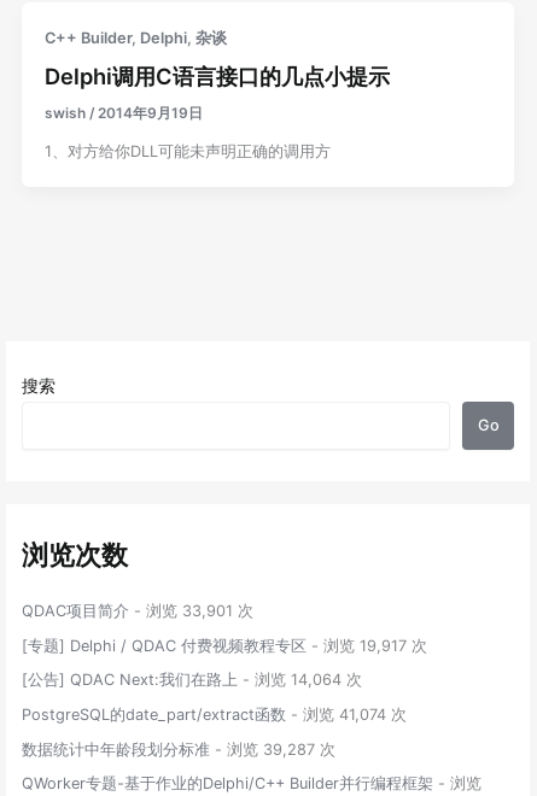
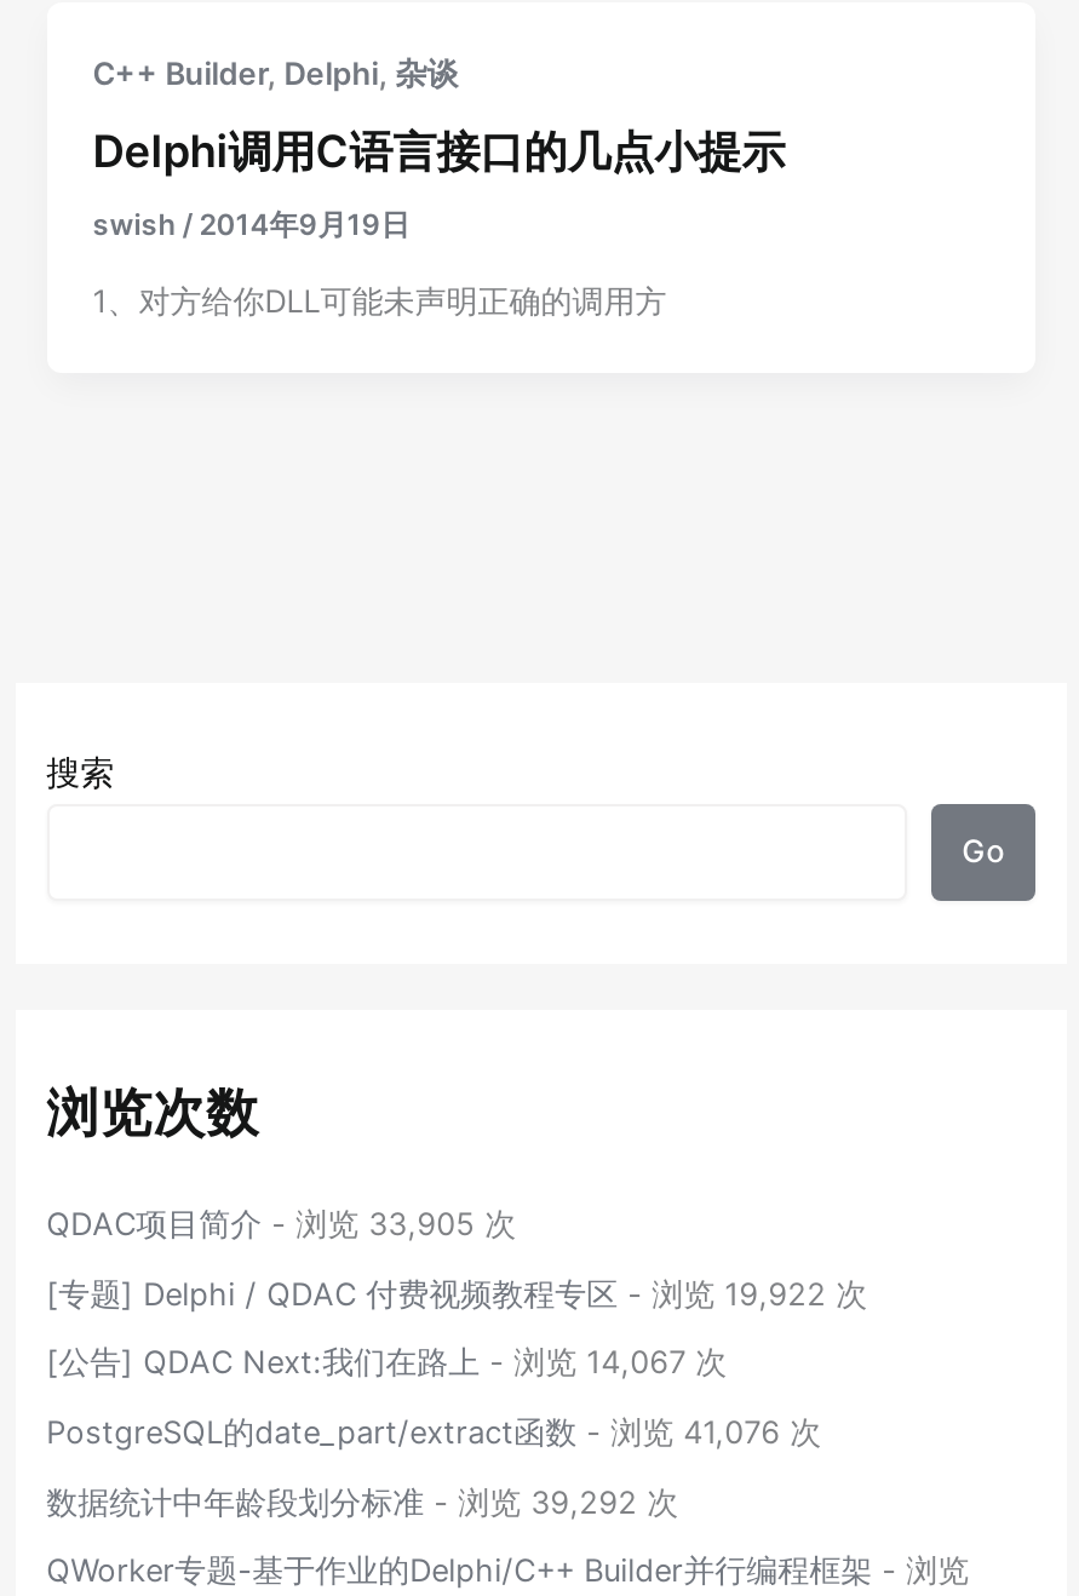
[21,602,253,620] QDAC项目简介- 浏览 33,901 次 -> [47,1207,516,1243] QDAC项目简介- 浏览 33,905 次
[21,637,427,655] [专题] Delphi / QDAC 付费视频教程专区- 浏览 19,917 次 -> [47,1276,868,1312] [专题] Delphi / QDAC 付费视频教程专区- 浏览 19,922 次
[21,671,362,689] [公告] QDAC Next:我们在路上- 浏览 14,064 次 -> [47,1345,727,1382] [公告] QDAC Next:我们在路上- 浏览 14,067 次
[21,706,406,724] PostgreSQL的date_part/extract函数- 浏览 41,074 次 -> [47,1414,822,1451] PostgreSQL的date_part/extract函数- 浏览 41,076 次
[21,740,335,758] 数据统计中年龄段划分标准- 浏览 39,287 次 -> [47,1484,679,1520] 数据统计中年龄段划分标准- 浏览 39,292 次

